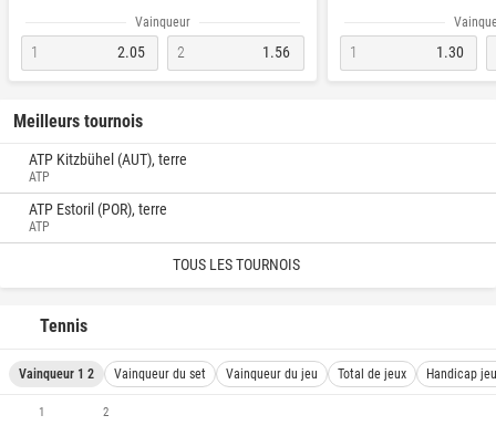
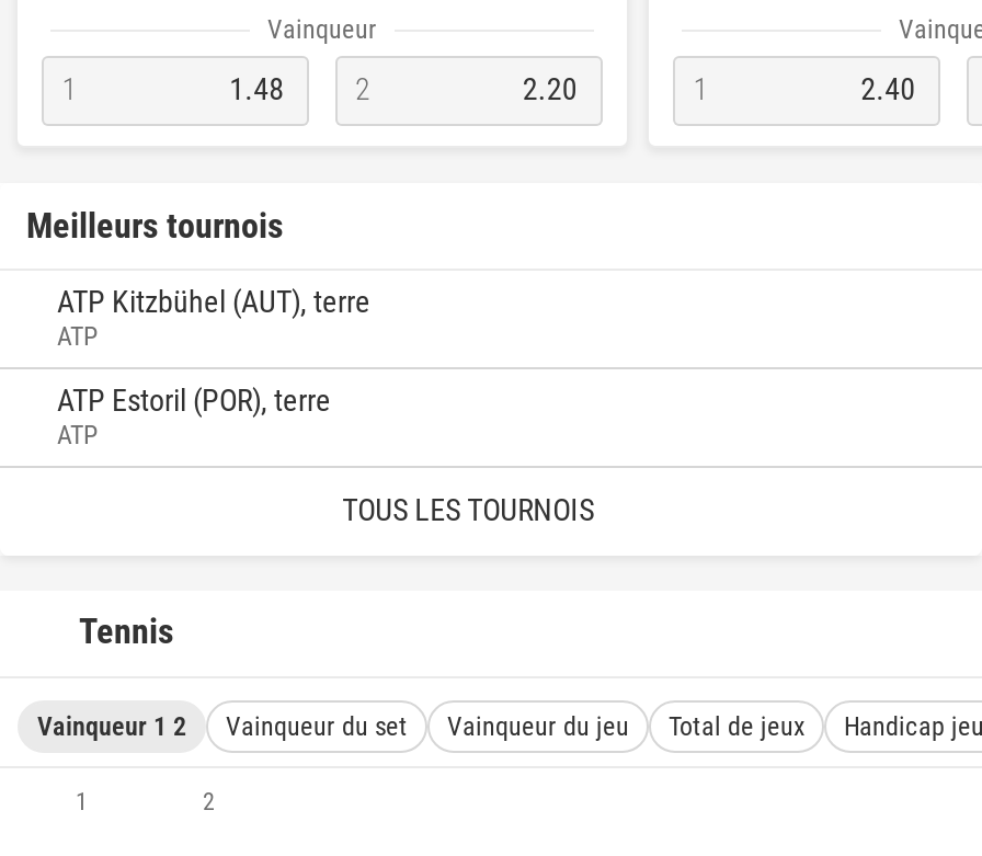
[117,44,145,61] 2.05 -> [229,72,284,107] 1.48
[263,44,291,61] 1.56 -> [523,72,577,107] 2.20
[436,44,463,61] 1.30 -> [861,72,915,107] 2.40

